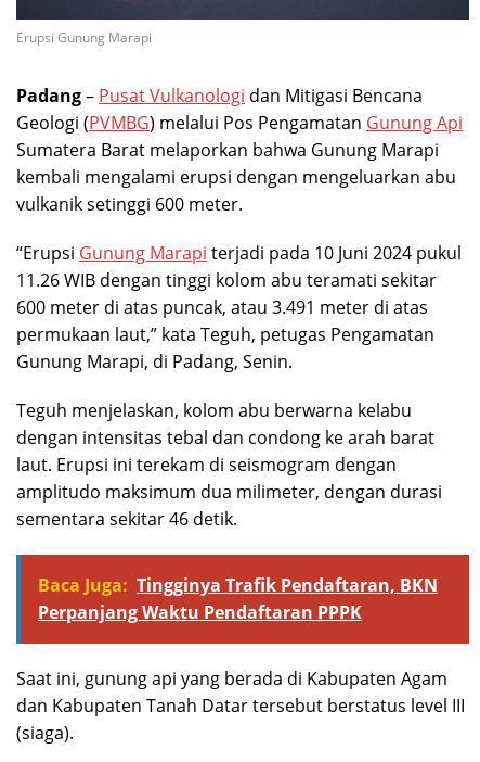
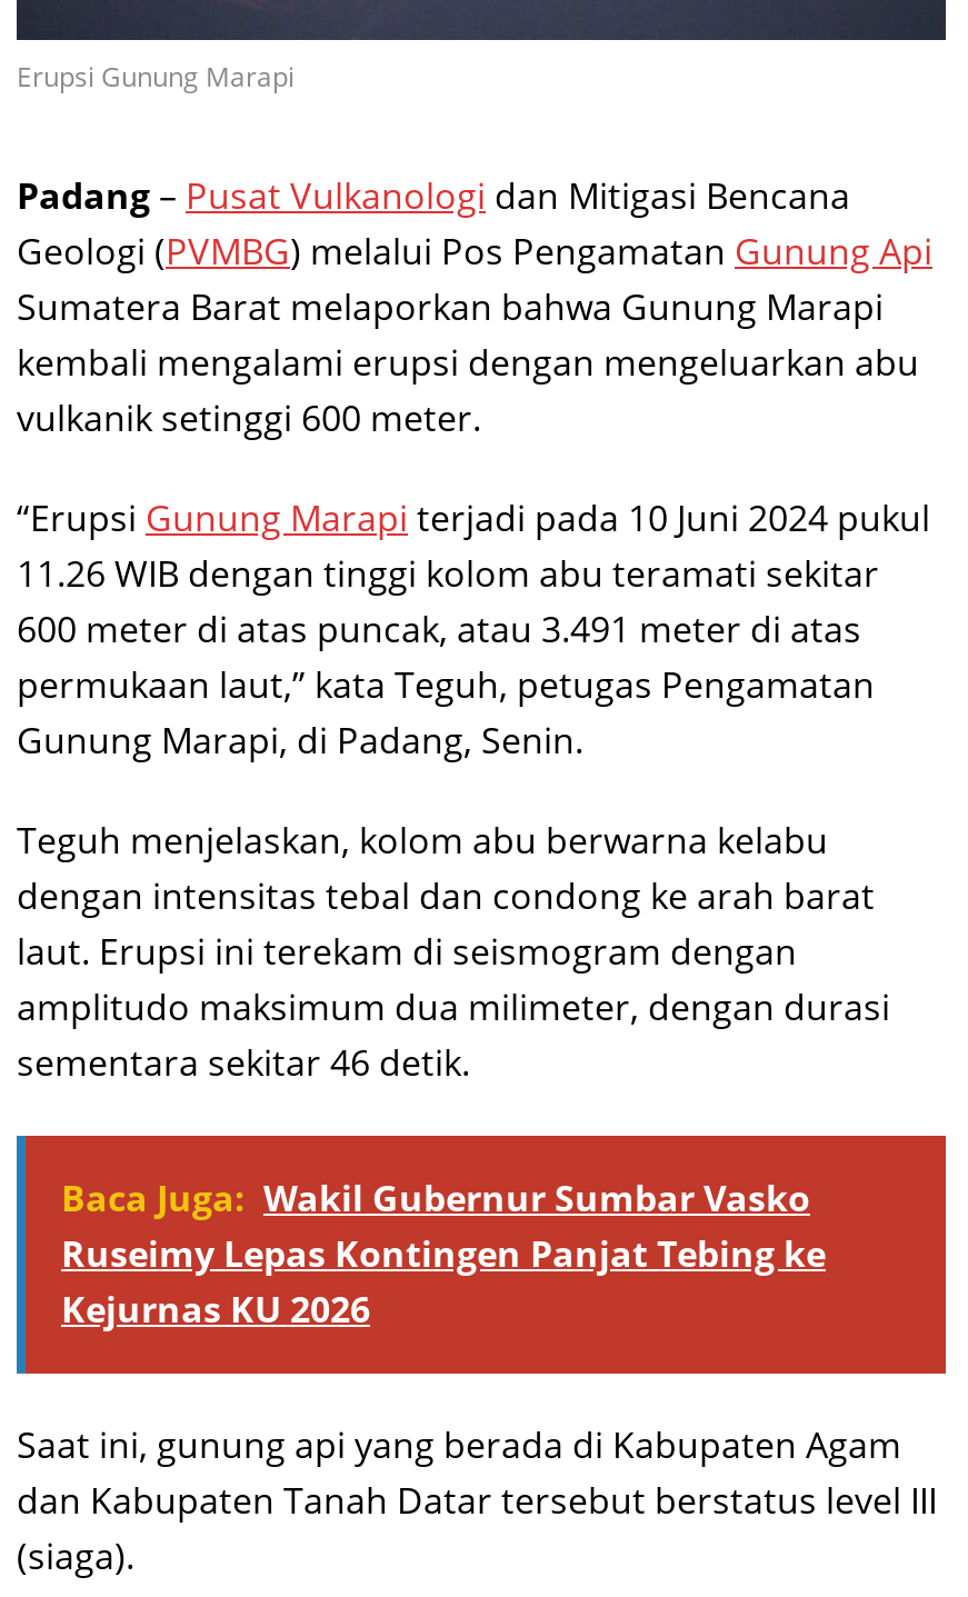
[38,574,438,625] Baca Juga: Tingginya Trafik Pendaftaran, BKN | Perpanjang Waktu Pendaftaran PPPK -> [61,1174,826,1335] Baca Juga: Wakil Gubernur Sumbar Vasko | Ruseimy Lepas Kontingen Panjat Tebing ke | Kejurnas KU 2026

